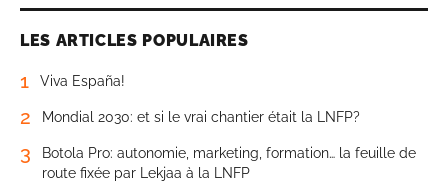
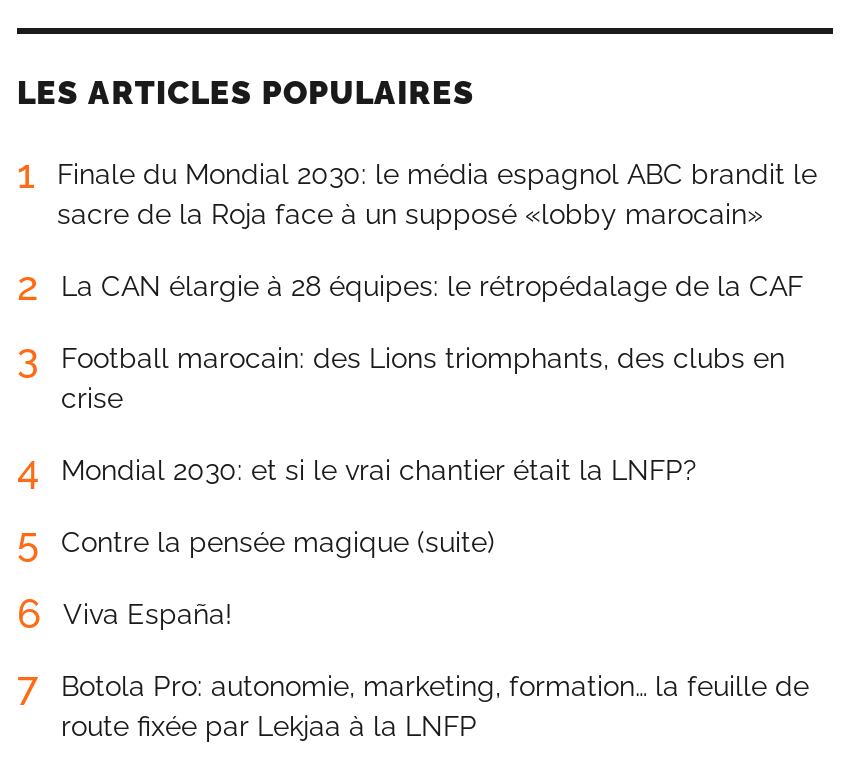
moved [40,73,125,89] -> [63,599,233,631]: Viva España!
none -> [17,159,817,639] Finale du Mondial 2030: le média espagnol ABC brandit le | sacre de la Roja face à un supposé «lobby marocain» | La CAN élargie à 28 équipes: le rétropédalage de la CAF | Football marocain: des Lions triomphants, des clubs en | crise | 4 | 5 | Contre la pensée magique (suite) | 6
none -> [17,663,37,711] 7
moved [20,105,360,165] -> [17,263,697,487]: 2 | Mondial 2030: et si le vrai chantier était la LNFP? | 3

